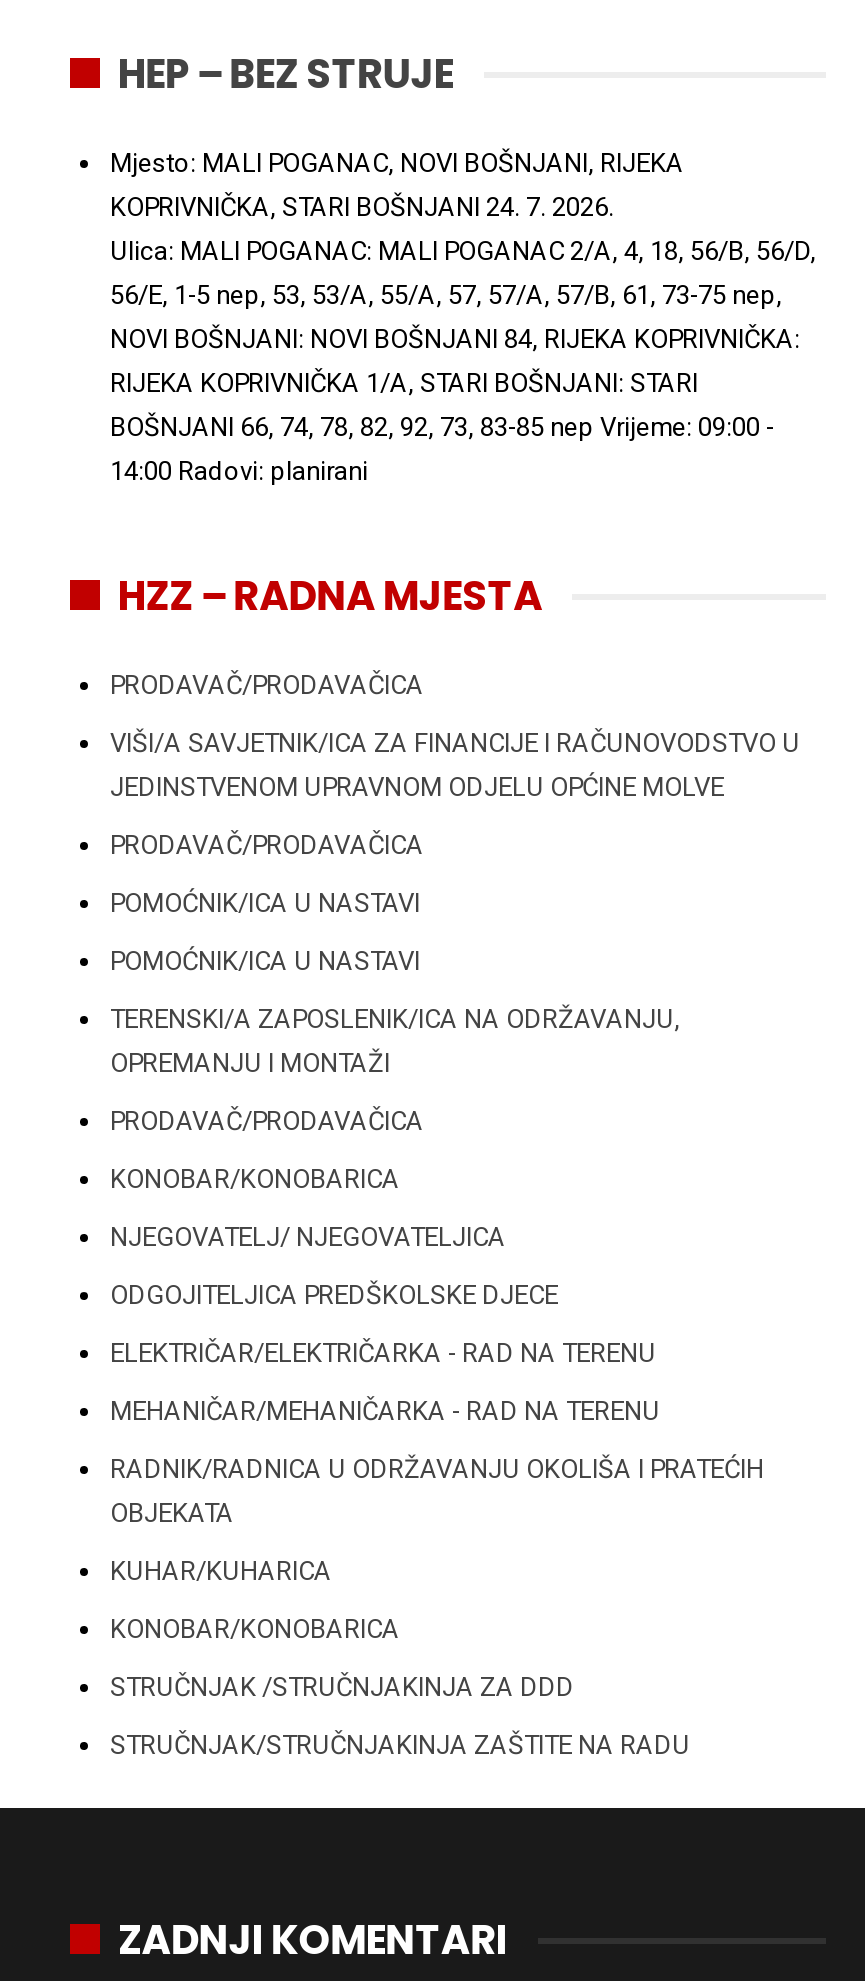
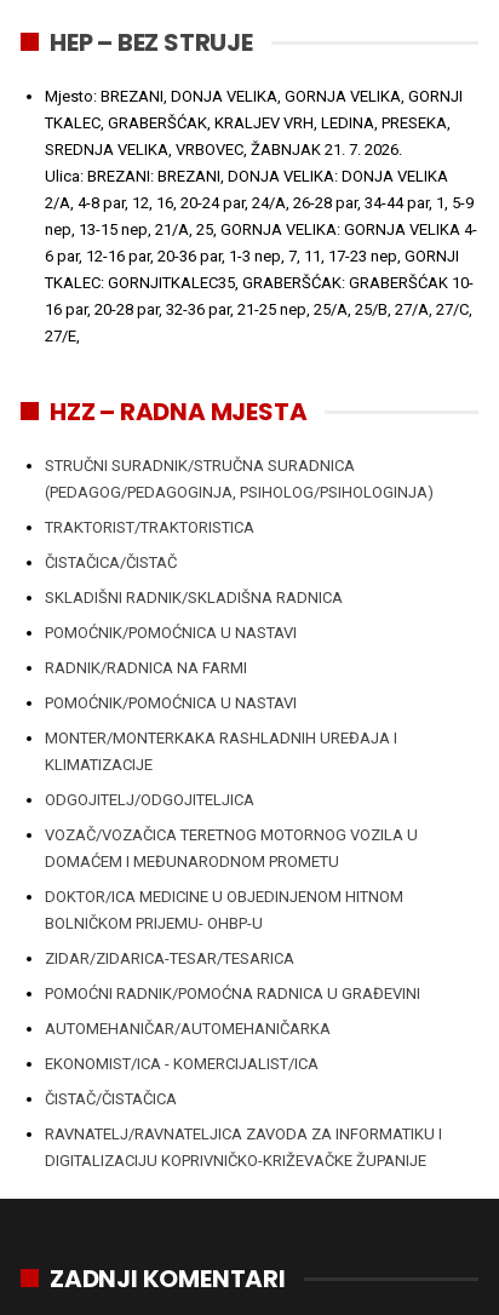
[110,148,816,486] Mjesto: MALI POGANAC, NOVI BOŠNJANI, RIJEKA | KOPRIVNIČKA, STARI BOŠNJANI 24. 7. 2026. | Ulica: MALI POGANAC: MALI POGANAC 2/A, 4, 18, 56/B, 56/D, | 56/E, 1-5 nep, 53, 53/A, 55/A, 57, 57/A, 57/B, 61, 73-75 nep, | NOVI BOŠNJANI: NOVI BOŠNJANI 84, RIJEKA KOPRIVNIČKA: | RIJEKA KOPRIVNIČKA 1/A, STARI BOŠNJANI: STARI | BOŠNJANI 66, 74, 78, 82, 92, 73, 83-85 nep Vrijeme: 09:00 - | 14:00 Radovi: planirani -> [45,87,477,345] Mjesto: BREZANI, DONJA VELIKA, GORNJA VELIKA, GORNJI | TKALEC, GRABERŠĆAK, KRALJEV VRH, LEDINA, PRESEKA, | SREDNJA VELIKA, VRBOVEC, ŽABNJAK 21. 7. 2026. | Ulica: BREZANI: BREZANI, DONJA VELIKA: DONJA VELIKA | 2/A, 4-8 par, 12, 16, 20-24 par, 24/A, 26-28 par, 34-44 par, 1, 5-9 | nep, 13-15 nep, 21/A, 25, GORNJA VELIKA: GORNJA VELIKA 4- | 6 par, 12-16 par, 20-36 par, 1-3 nep, 7, 11, 17-23 nep, GORNJI | TKALEC: GORNJITKALEC35, GRABERŠĆAK: GRABERŠĆAK 10- | 16 par, 20-28 par, 32-36 par, 21-25 nep, 25/A, 25/B, 27/A, 27/C, | 27/E,
[110,670,800,1760] PRODAVAČ/PRODAVAČICA | VIŠI/A SAVJETNIK/ICA ZA FINANCIJE I RAČUNOVODSTVO U | JEDINSTVENOM UPRAVNOM ODJELU OPĆINE MOLVE | PRODAVAČ/PRODAVAČICA | POMOĆNIK/ICA U NASTAVI | POMOĆNIK/ICA U NASTAVI | TERENSKI/A ZAPOSLENIK/ICA NA ODRŽAVANJU, | OPREMANJU I MONTAŽI | PRODAVAČ/PRODAVAČICA | KONOBAR/KONOBARICA | NJEGOVATELJ/ NJEGOVATELJICA | ODGOJITELJICA PREDŠKOLSKE DJECE | ELEKTRIČAR/ELEKTRIČARKA - RAD NA TERENU | MEHANIČAR/MEHANIČARKA - RAD NA TERENU | RADNIK/RADNICA U ODRŽAVANJU OKOLIŠA I PRATEĆIH | OBJEKATA | KUHAR/KUHARICA | KONOBAR/KONOBARICA | STRUČNJAK /STRUČNJAKINJA ZA DDD | STRUČNJAK/STRUČNJAKINJA ZAŠTITE NA RADU -> [45,456,442,1170] STRUČNI SURADNIK/STRUČNA SURADNICA | (PEDAGOG/PEDAGOGINJA, PSIHOLOG/PSIHOLOGINJA) | TRAKTORIST/TRAKTORISTICA | ČISTAČICA/ČISTAČ | SKLADIŠNI RADNIK/SKLADIŠNA RADNICA | POMOĆNIK/POMOĆNICA U NASTAVI | RADNIK/RADNICA NA FARMI | POMOĆNIK/POMOĆNICA U NASTAVI | MONTER/MONTERKAKA RASHLADNIH UREĐAJA I | KLIMATIZACIJE | ODGOJITELJ/ODGOJITELJICA | VOZAČ/VOZAČICA TERETNOG MOTORNOG VOZILA U | DOMAĆEM I MEĐUNARODNOM PROMETU | DOKTOR/ICA MEDICINE U OBJEDINJENOM HITNOM | BOLNIČKOM PRIJEMU- OHBP-U | ZIDAR/ZIDARICA-TESAR/TESARICA | POMOĆNI RADNIK/POMOĆNA RADNICA U GRAĐEVINI | AUTOMEHANIČAR/AUTOMEHANIČARKA | EKONOMIST/ICA - KOMERCIJALIST/ICA | ČISTAČ/ČISTAČICA | RAVNATELJ/RAVNATELJICA ZAVODA ZA INFORMATIKU I | DIGITALIZACIJU KOPRIVNIČKO-KRIŽEVAČKE ŽUPANIJE

